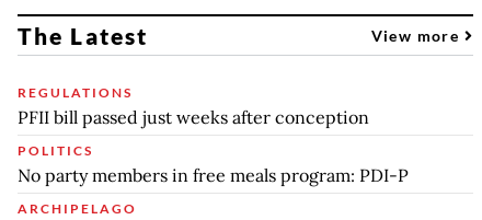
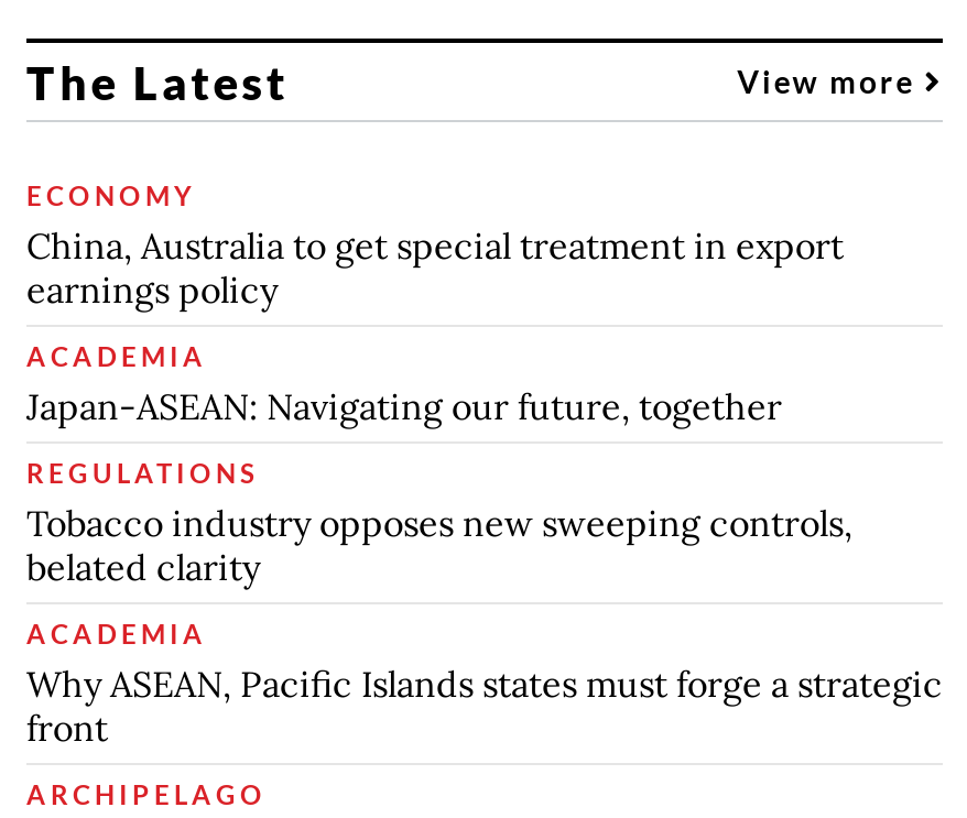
none -> [26,179,844,428] ECONOMY | China, Australia to get special treatment in export | earnings policy | ACADEMIA | Japan-ASEAN: Navigating our future, together
[18,106,369,128] PFII bill passed just weeks after conception -> [26,501,852,589] Tobacco industry opposes new sweeping controls, | belated clarity
[18,142,409,186] POLITICS | No party members in free meals program: PDI-P -> [26,617,943,750] ACADEMIA | Why ASEAN, Pacific Islands states must forge a strategic | front

